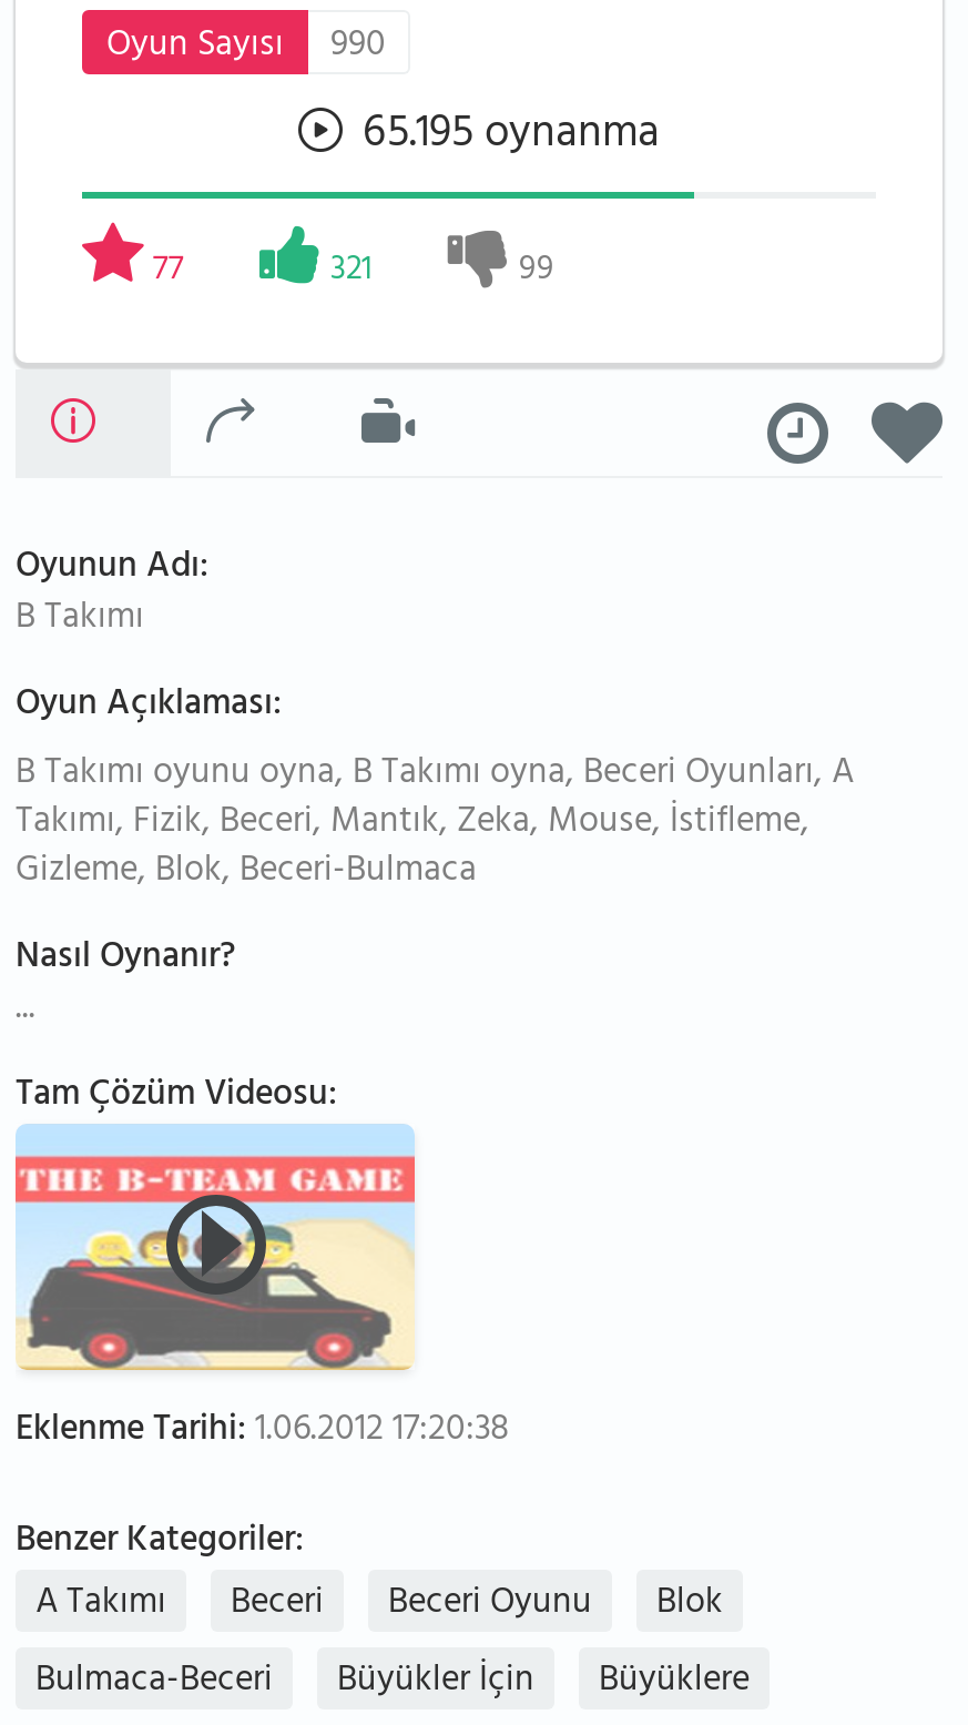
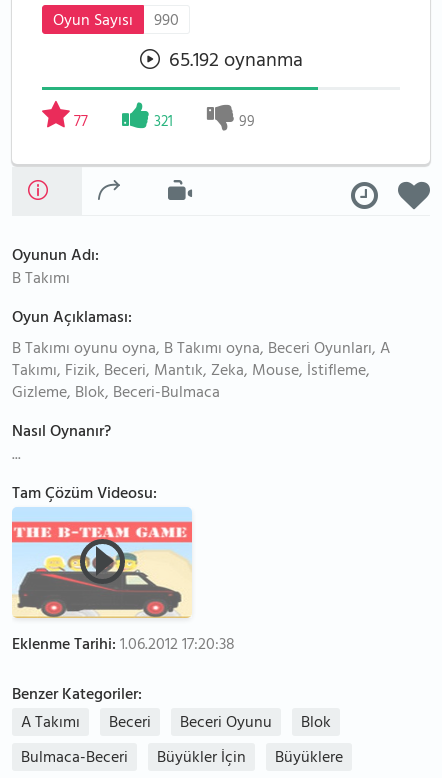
[351,97,660,179] 65.195 oynanma -> [163,44,302,81] 65.192 oynanma

